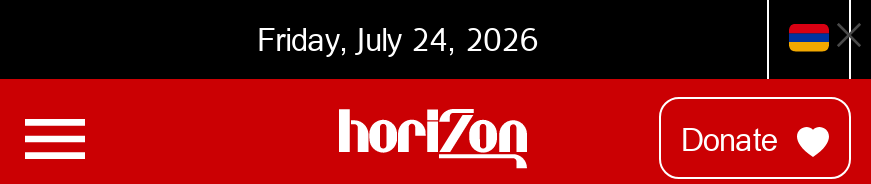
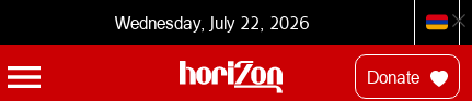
[257,18,537,56] Friday, July 24, 2026 -> [115,11,308,32] Wednesday, July 22, 2026

